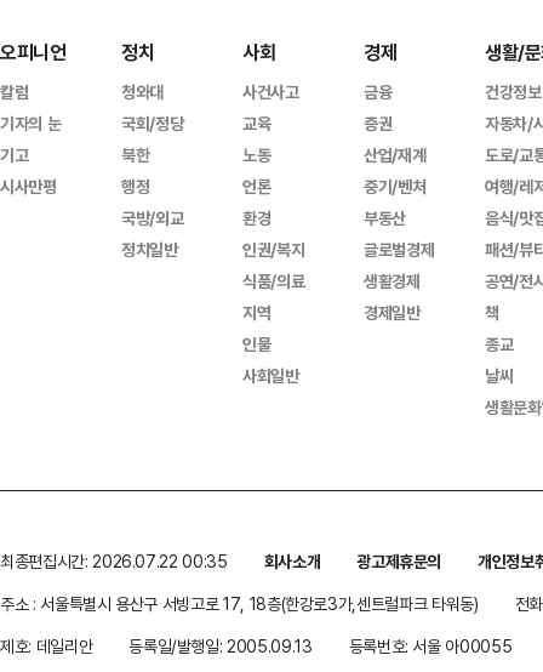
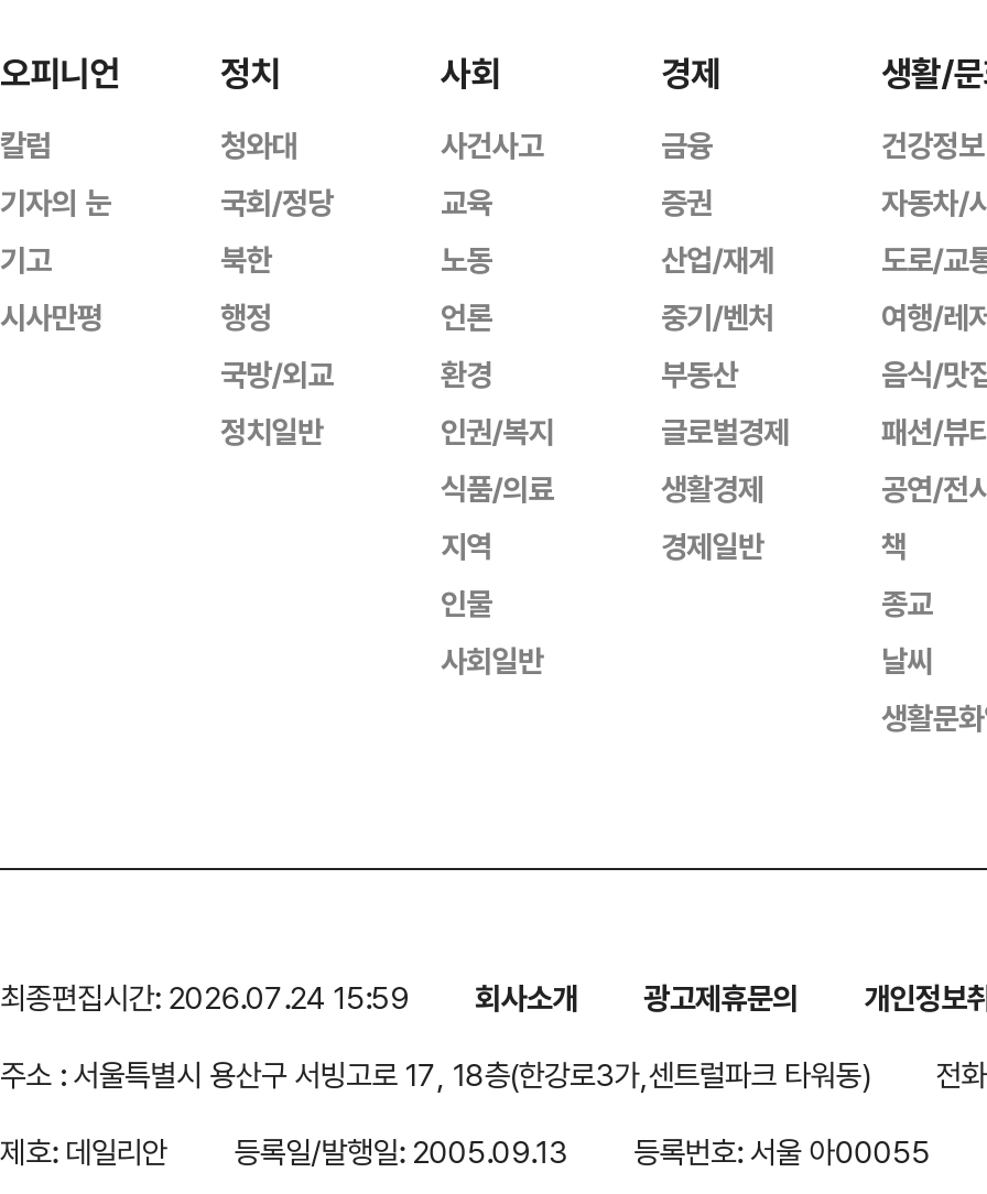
[0,549,227,573] 최종편집시간: 2026.07.22 00:35 -> [0,976,409,1018] 최종편집시간: 2026.07.24 15:59

